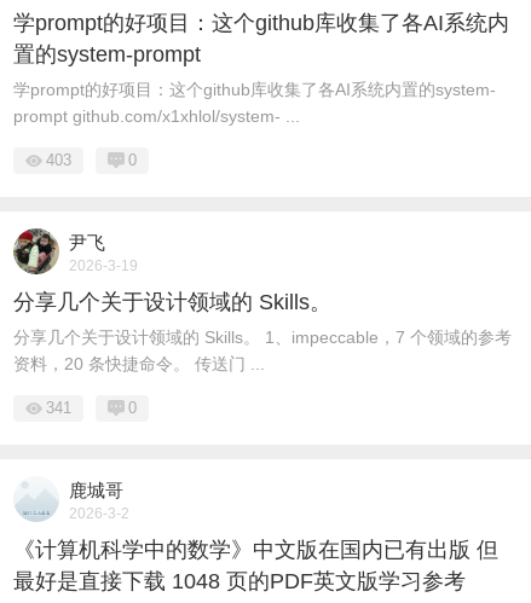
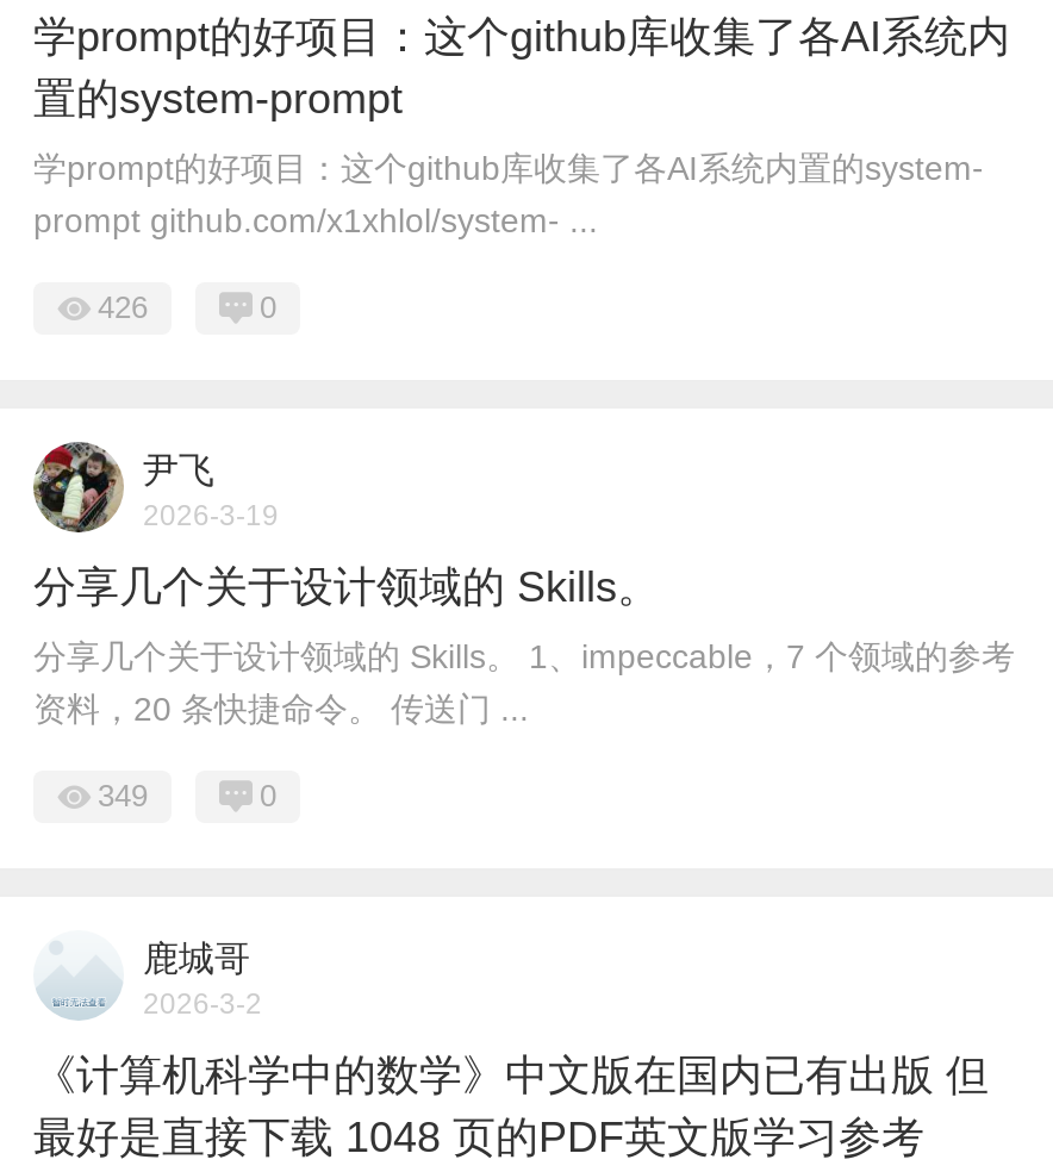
[46,151,71,169] 403 -> [98,289,148,325] 426
[46,399,71,417] 341 -> [98,778,148,813] 349

